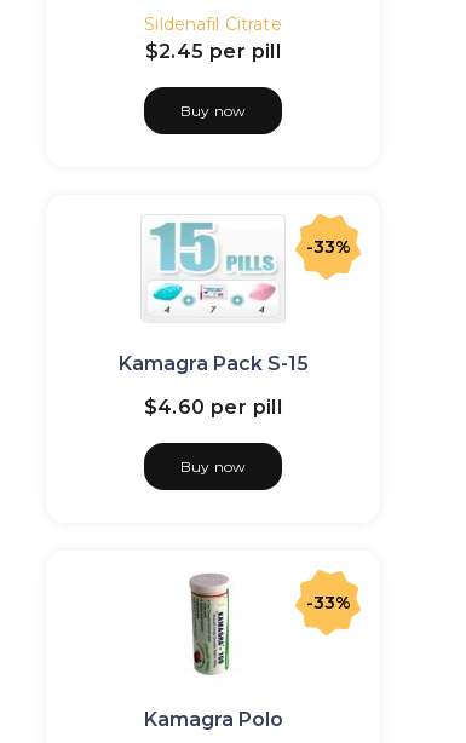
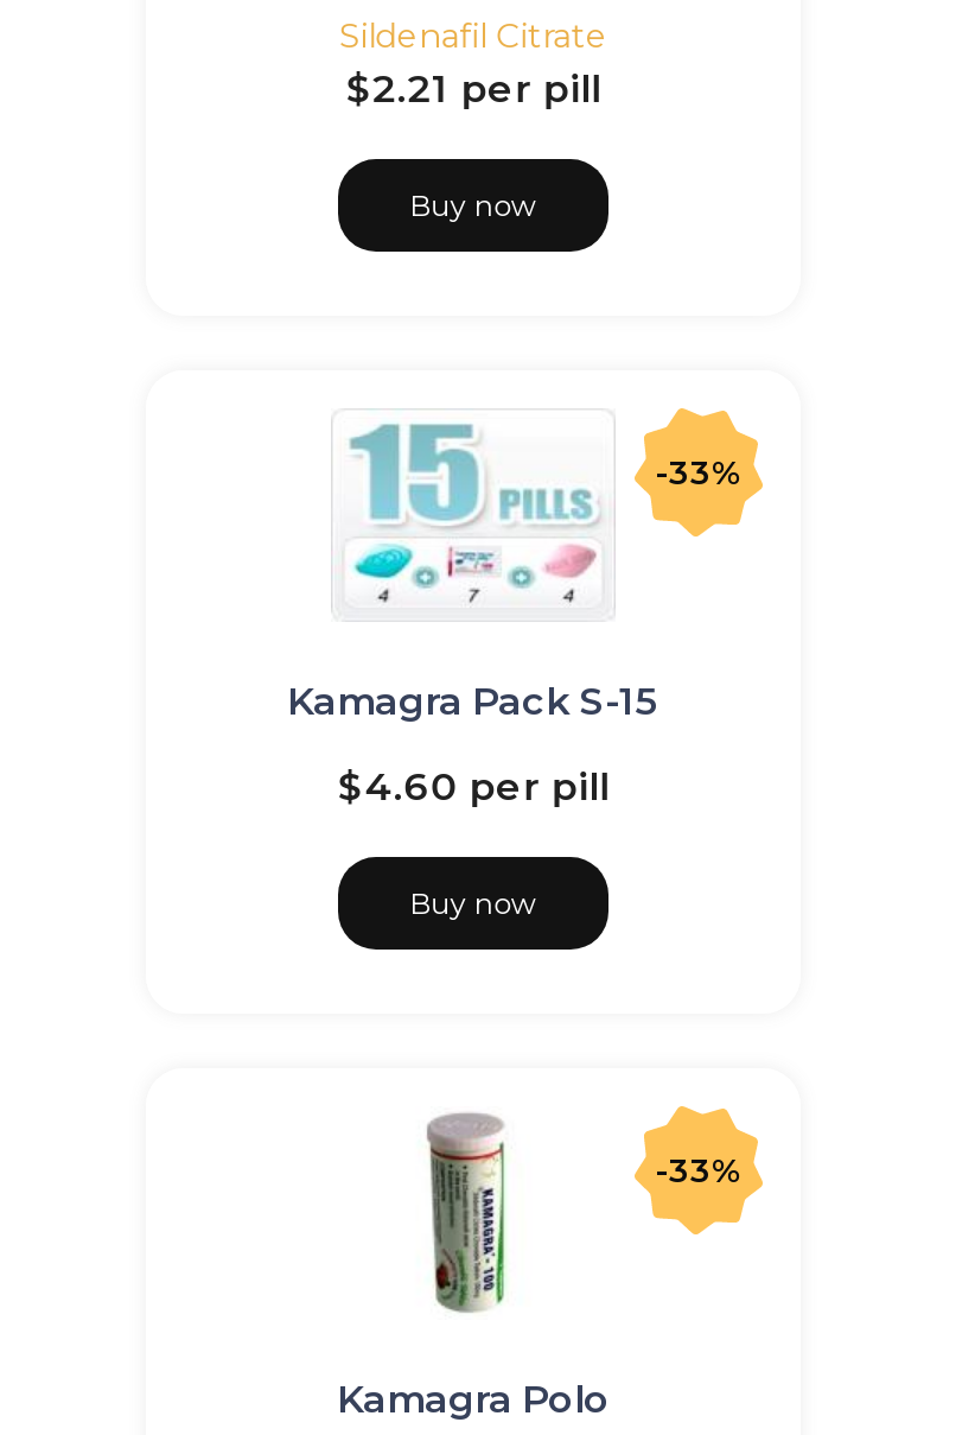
[145,40,281,63] $2.45 per pill -> [346,66,601,112] $2.21 per pill

